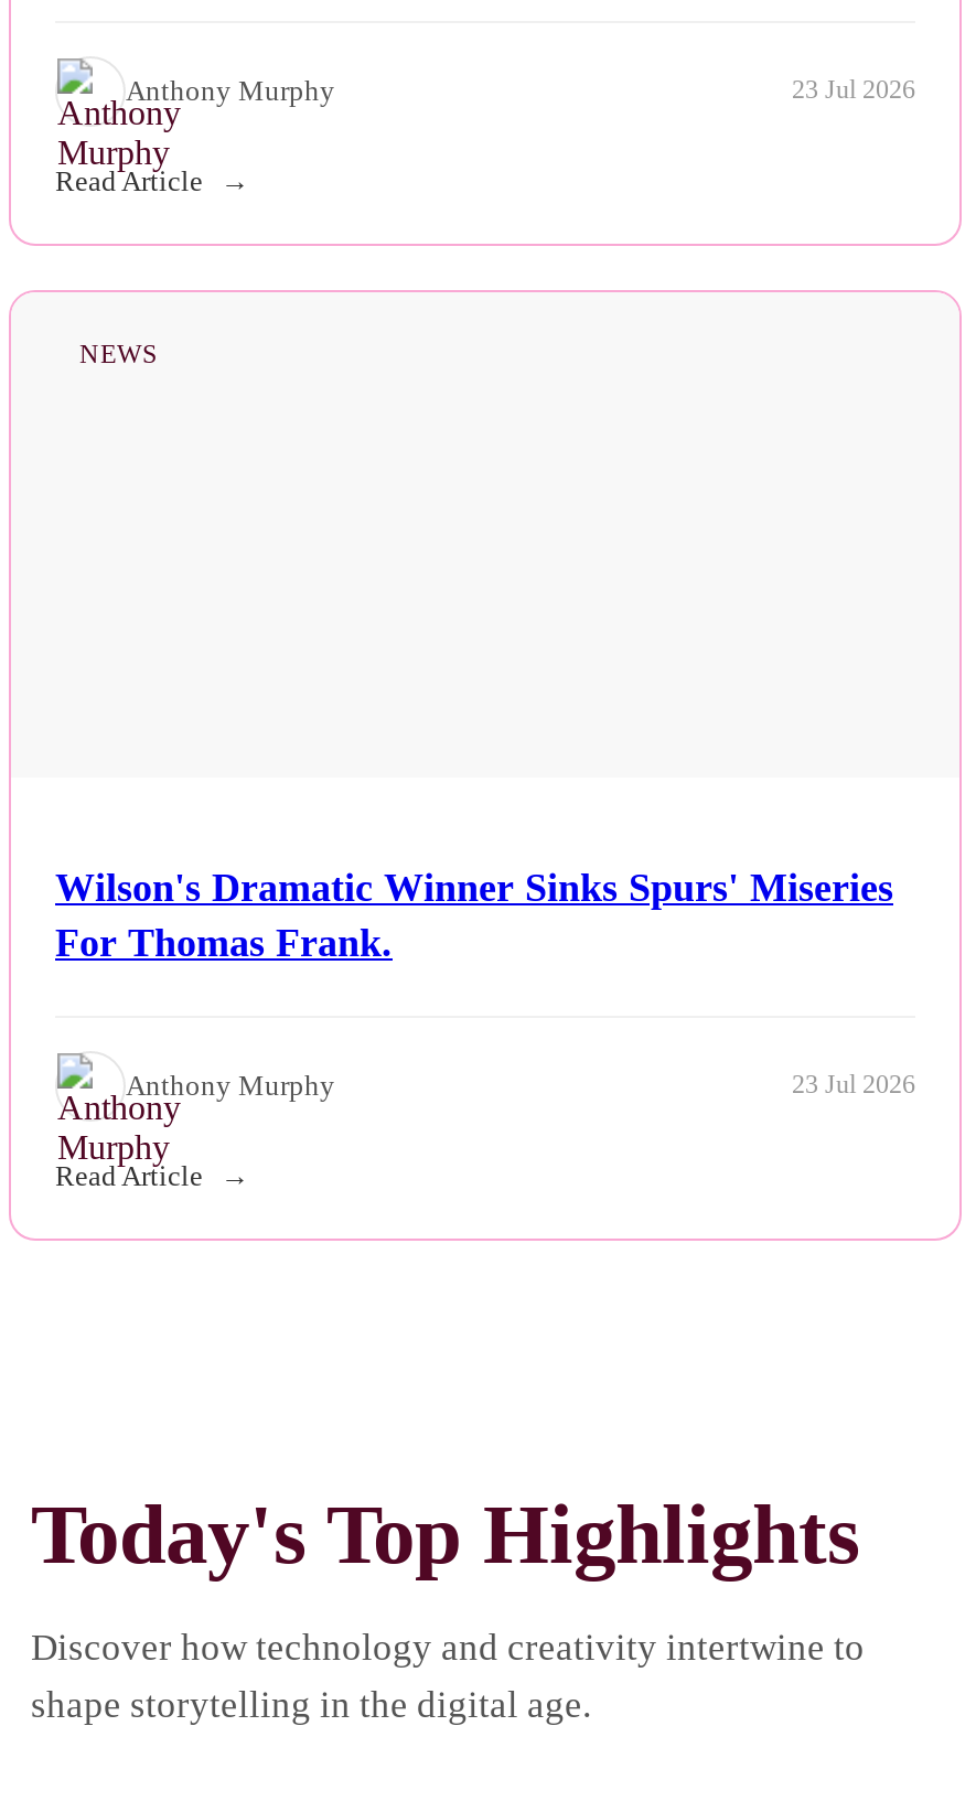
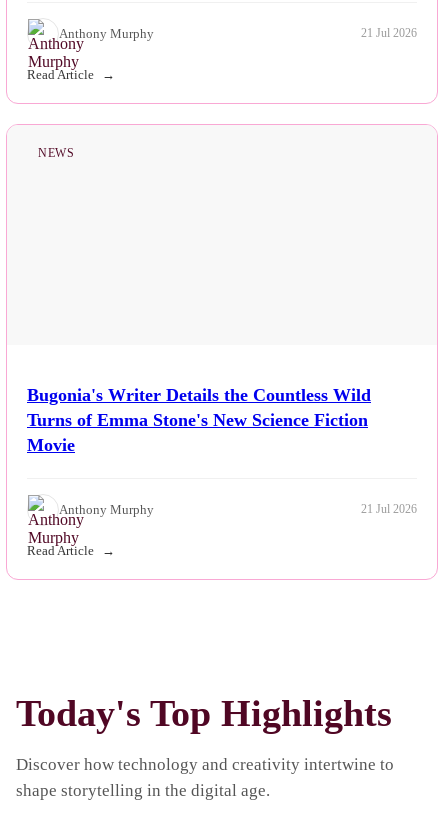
[792,74,915,105] 23 Jul 2026 -> [361,26,417,40] 21 Jul 2026
[55,865,893,964] Wilson's Dramatic Winner Sinks Spurs' Miseries | For Thomas Frank. -> [27,385,371,455] Bugonia's Writer Details the Countless Wild | Turns of Emma Stone's New Science Fiction | Movie
[792,1069,915,1100] 23 Jul 2026 -> [361,502,417,516] 21 Jul 2026

